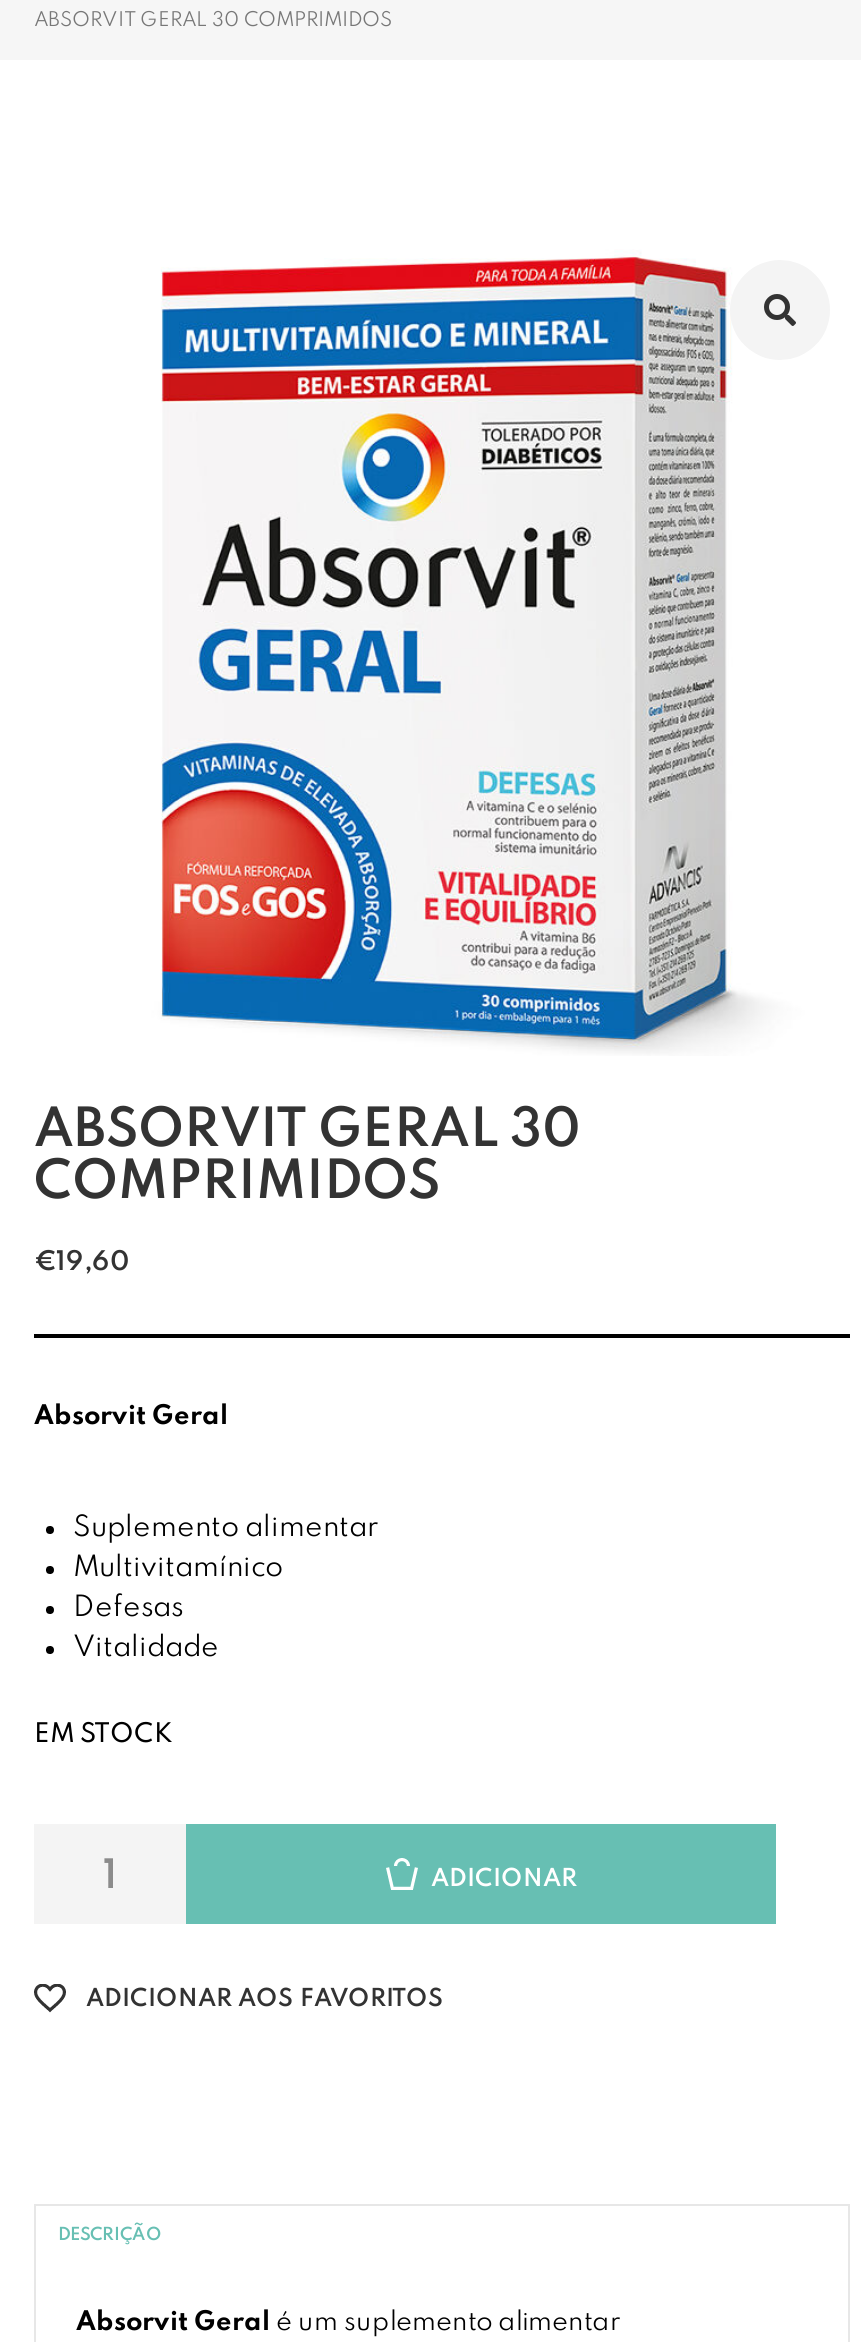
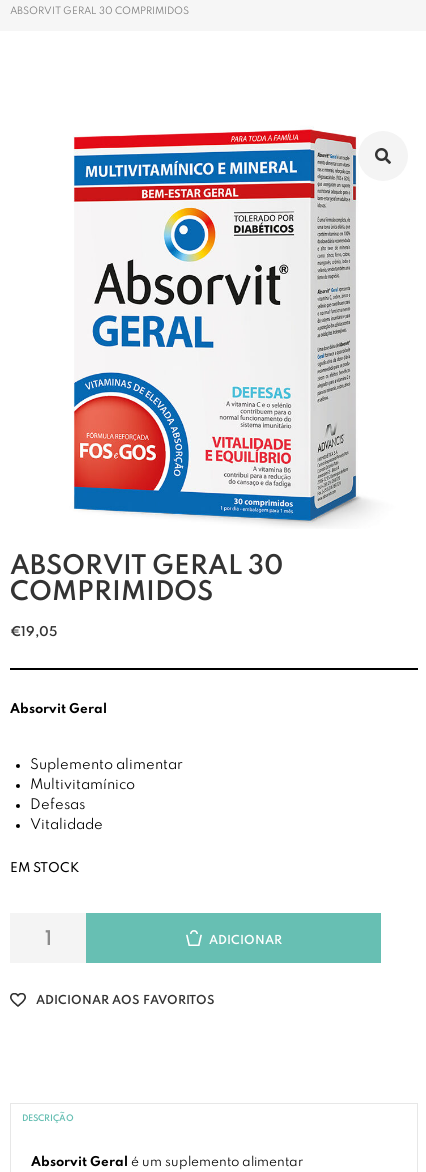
[34,1250,130,1276] €19,60 -> [10,626,57,639] €19,05

